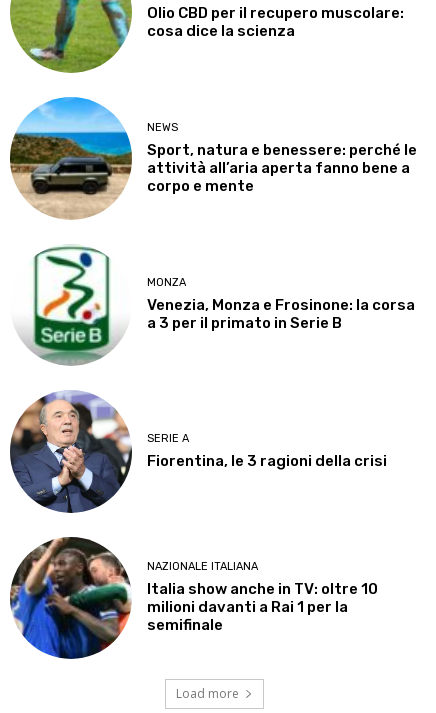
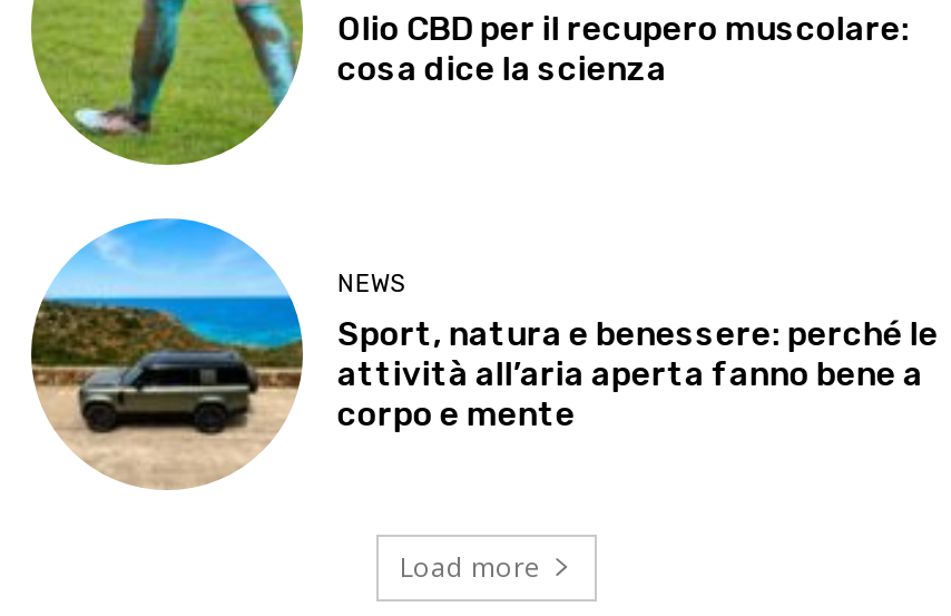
[18,244,415,366] [image] | MONZA | Venezia, Monza e Frosinone: la corsa | a 3 per il primato in Serie B -> none
[9,390,387,514] [image] | SERIE A | Fiorentina, le 3 ragioni della crisi -> none
[10,536,378,660] [image] | NAZIONALE ITALIANA | Italia show anche in TV: oltre 10 | milioni davanti a Rai 1 per la | semifinale -> none

